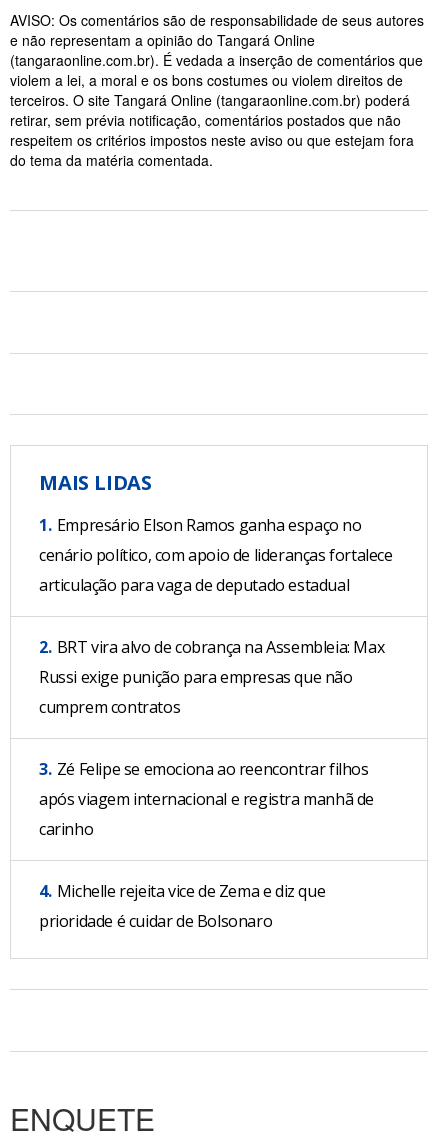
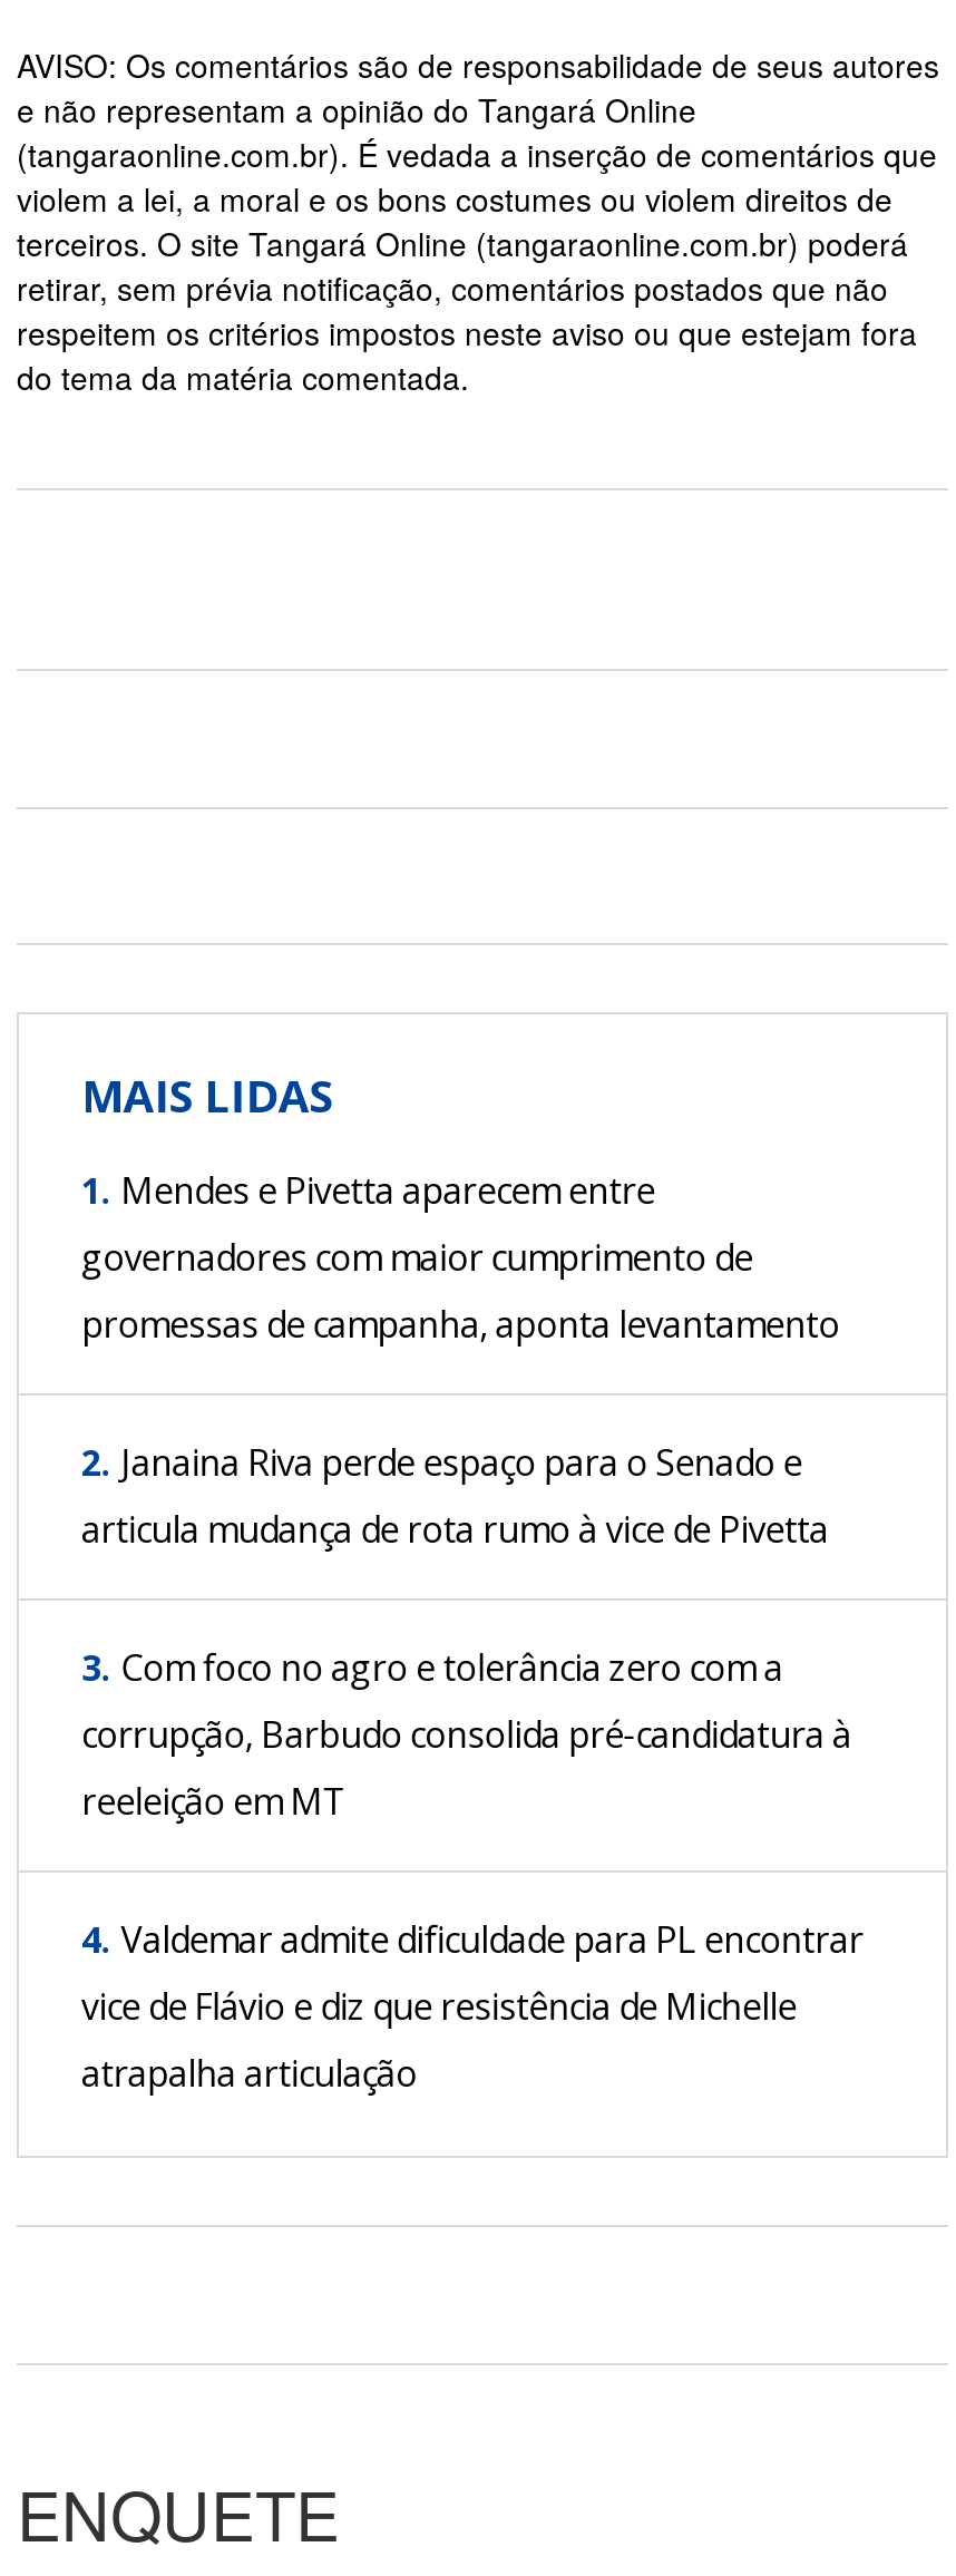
[39,514,393,596] 1. Empresário Elson Ramos ganha espaço no | cenário político, com apoio de lideranças fortalece | articulação para vaga de deputado estadual -> [81,1166,839,1349] 1. Mendes e Pivetta aparecem entre | governadores com maior cumprimento de | promessas de campanha, aponta levantamento
[39,636,384,718] 2. BRT vira alvo de cobrança na Assembleia: Max | Russi exige punição para empresas que não | cumprem contratos -> [81,1438,828,1554] 2. Janaina Riva perde espaço para o Senado e | articula mudança de rota rumo à vice de Pivetta
[39,758,374,840] 3. Zé Felipe se emociona ao reencontrar filhos | após viagem internacional e registra manhã de | carinho -> [81,1643,851,1826] 3. Com foco no agro e tolerância zero com a | corrupção, Barbudo consolida pré-candidatura à | reeleição em MT
[39,880,325,932] 4. Michelle rejeita vice de Zema e diz que | prioridade é cuidar de Bolsonaro -> [81,1915,863,2098] 4. Valdemar admite dificuldade para PL encontrar | vice de Flávio e diz que resistência de Michelle | atrapalha articulação

